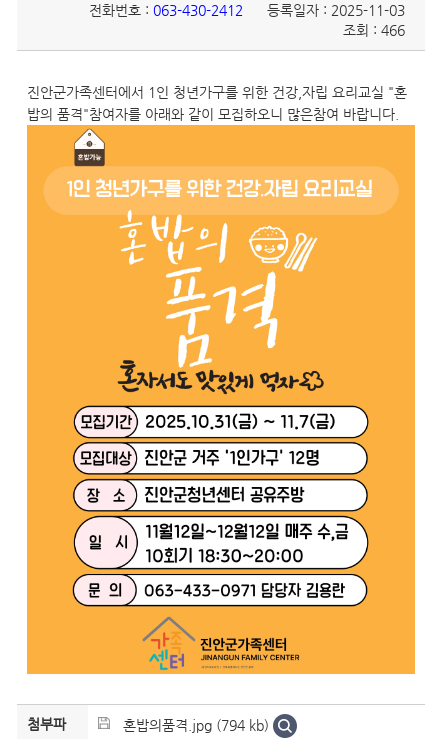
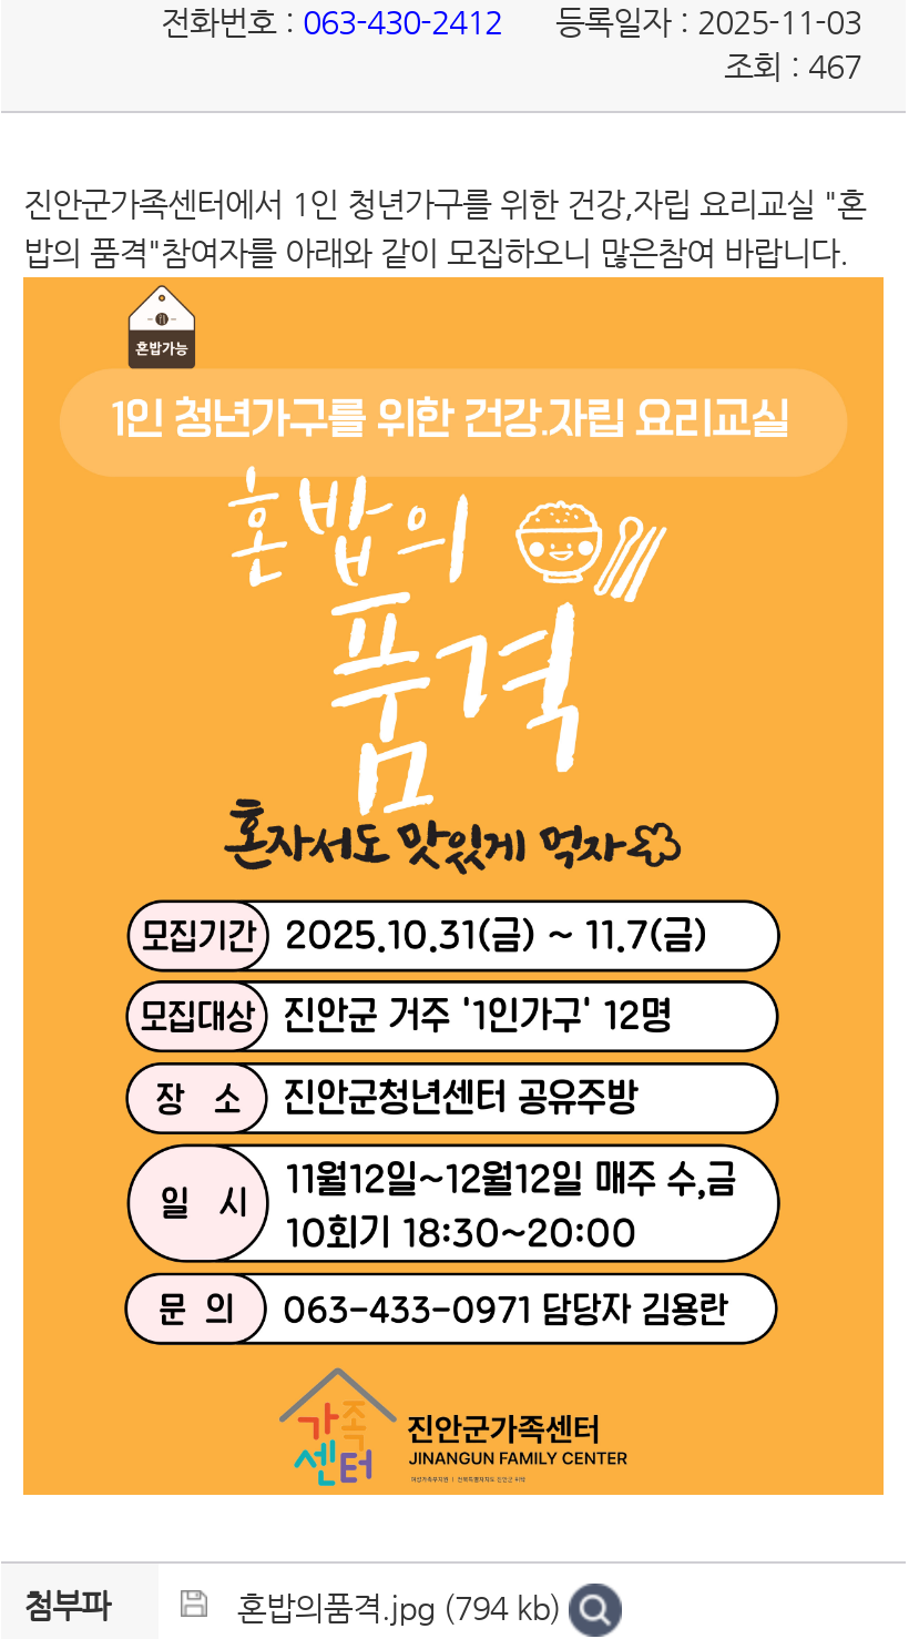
[343,22,405,38] 조회 : 466 -> [724,49,861,84] 조회 : 467

